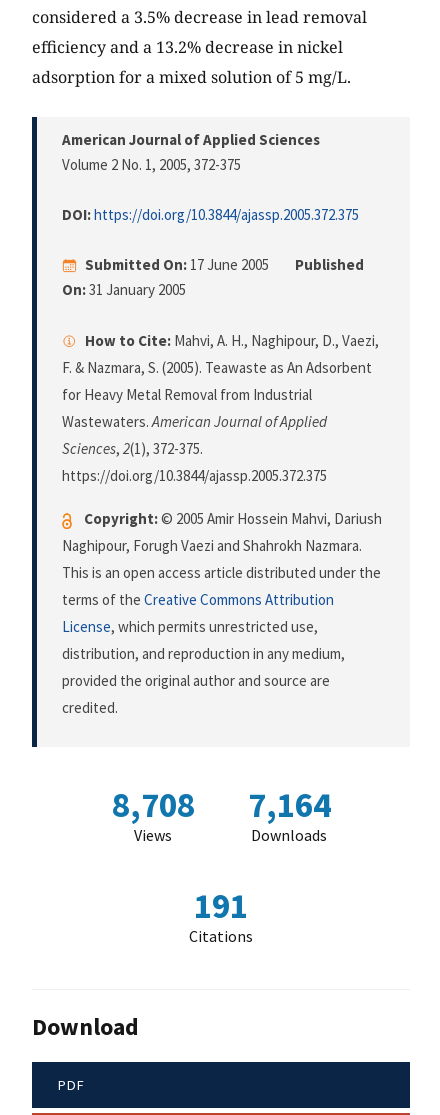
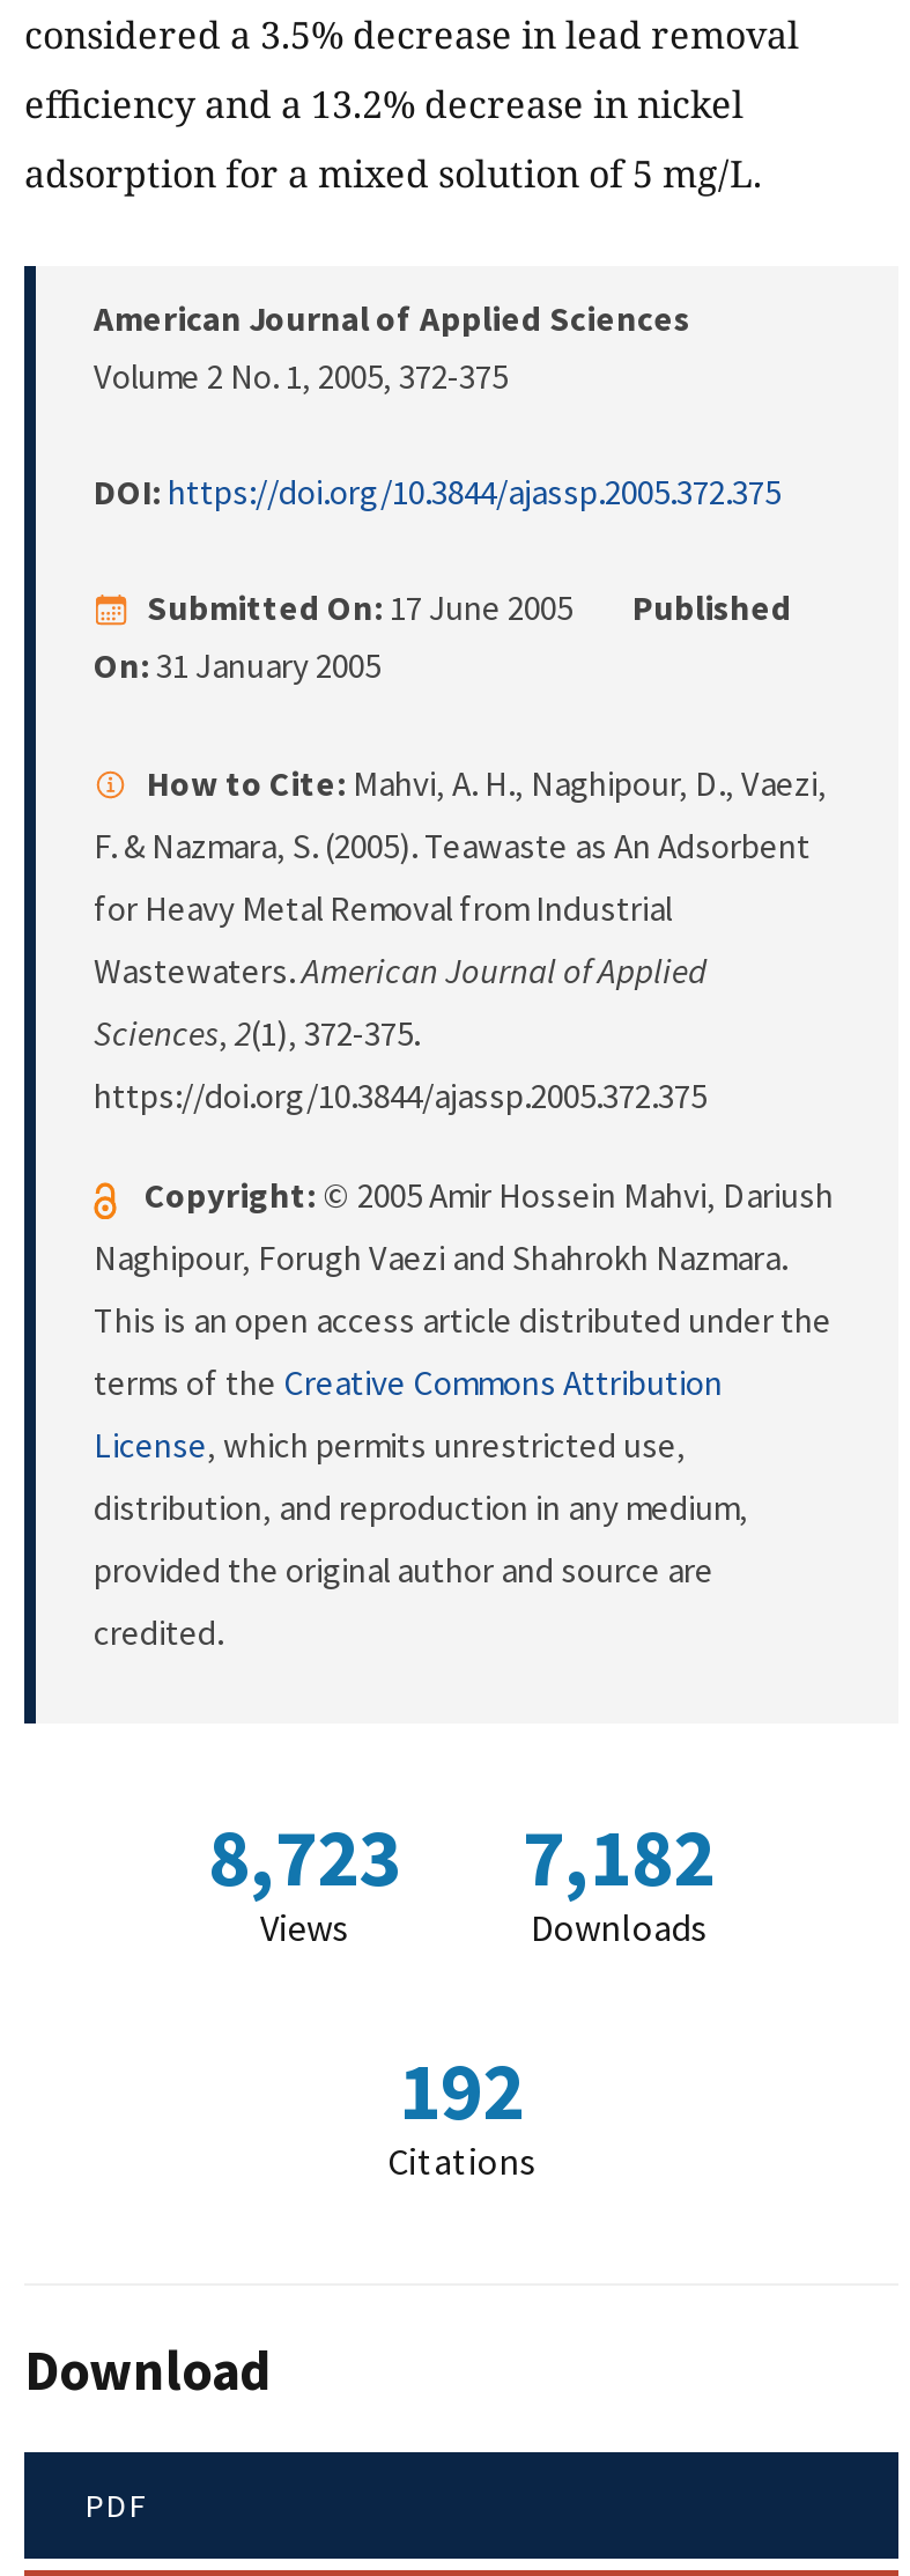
[111,783,194,827] 8,708 -> [208,1808,400,1910] 8,723
[247,783,330,827] 7,164 -> [523,1808,715,1910] 7,182
[194,884,248,928] 191 -> [399,2041,524,2143] 192

